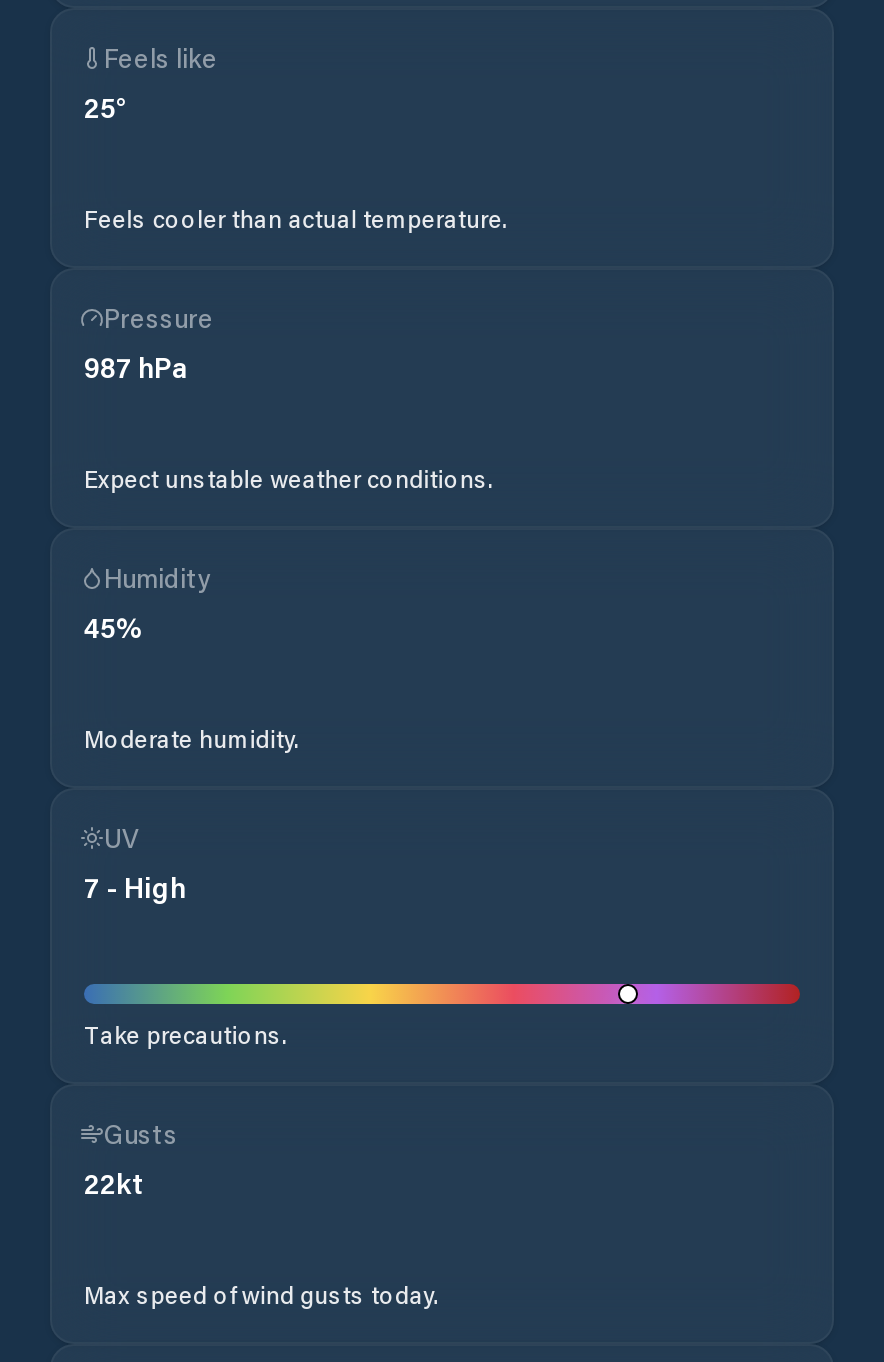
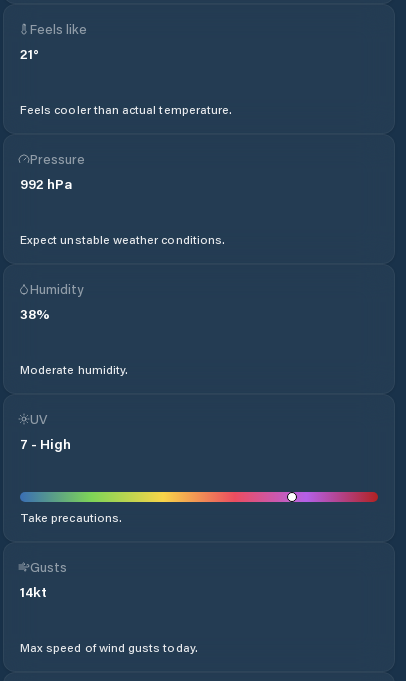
[84,88,128,126] 25° -> [20,44,39,63] 21°
[84,348,188,386] 987 hPa -> [20,174,72,193] 992 hPa
[84,608,144,646] 45% -> [20,304,50,323] 38%
[84,1164,144,1202] 22kt -> [20,582,47,601] 14kt

